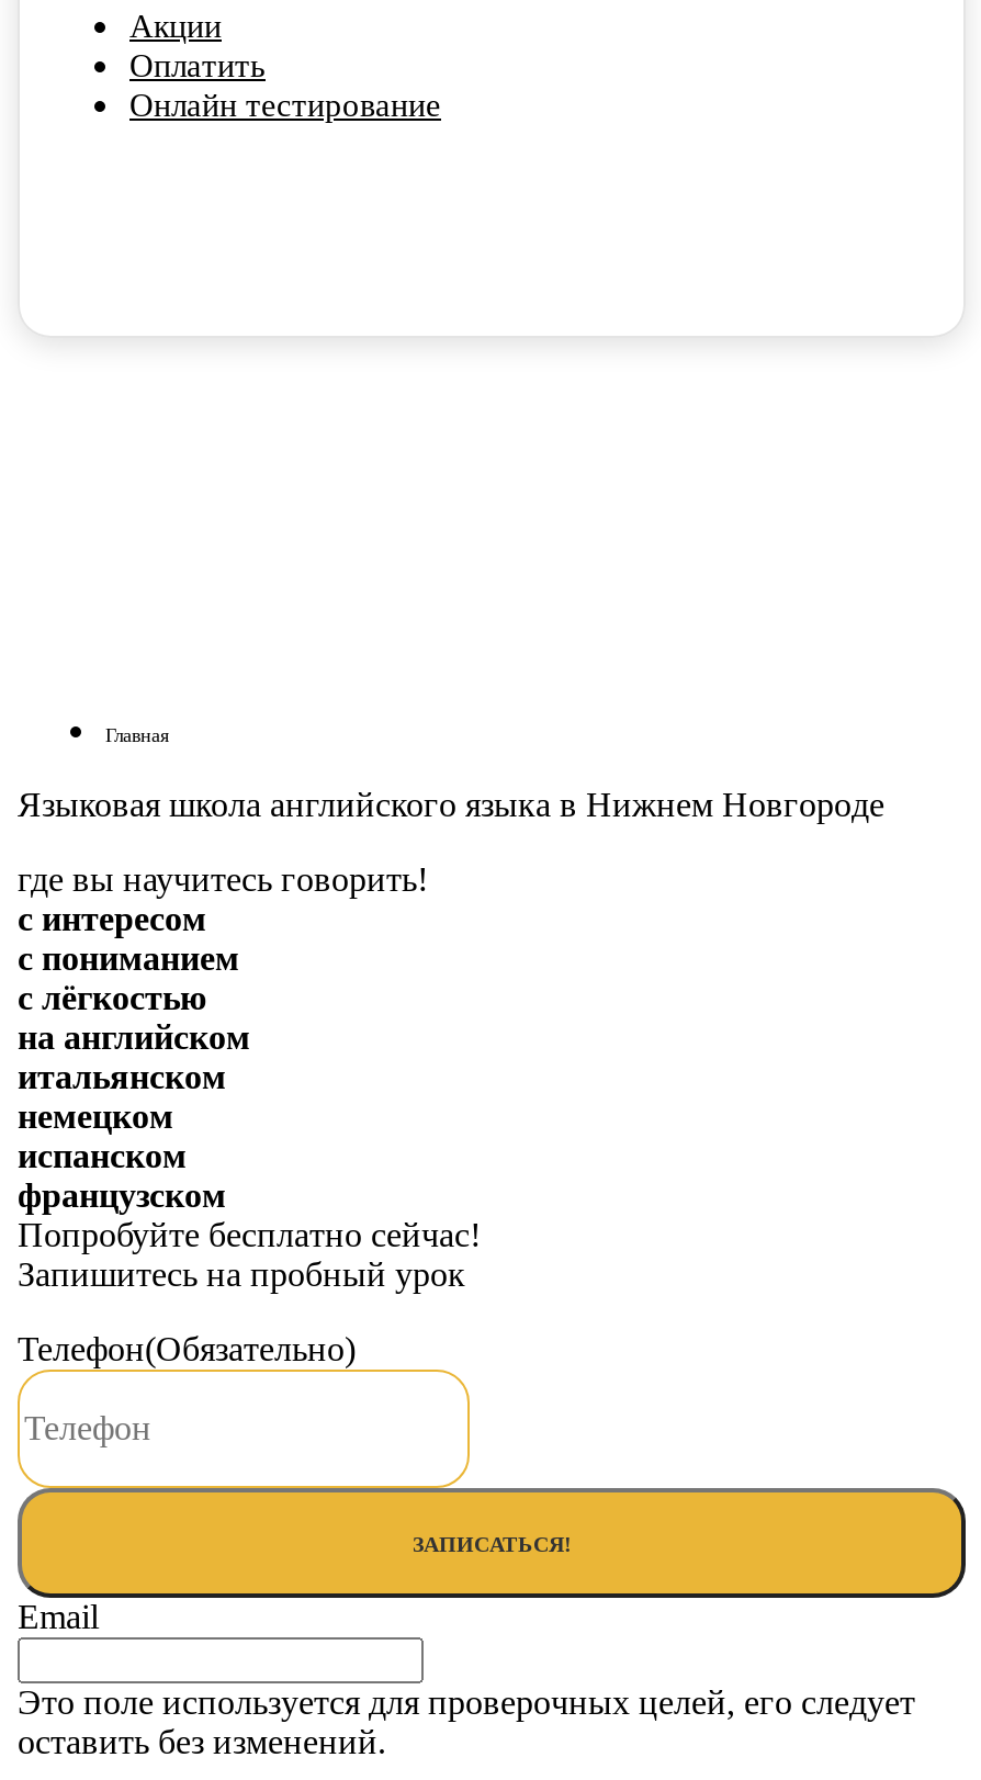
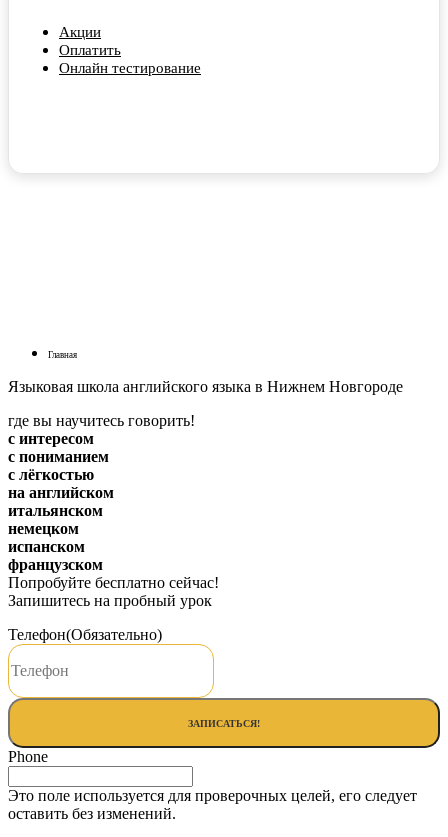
[18,1599,99,1636] Email -> [8,748,48,765] Phone

